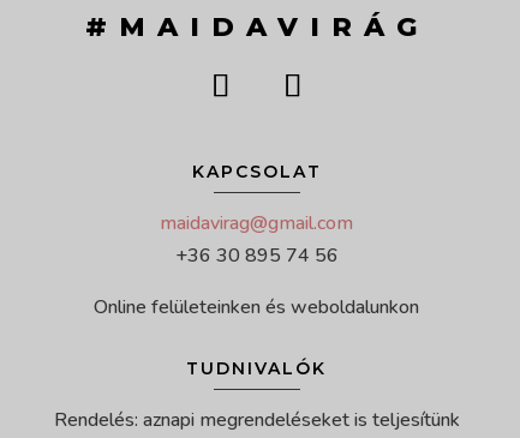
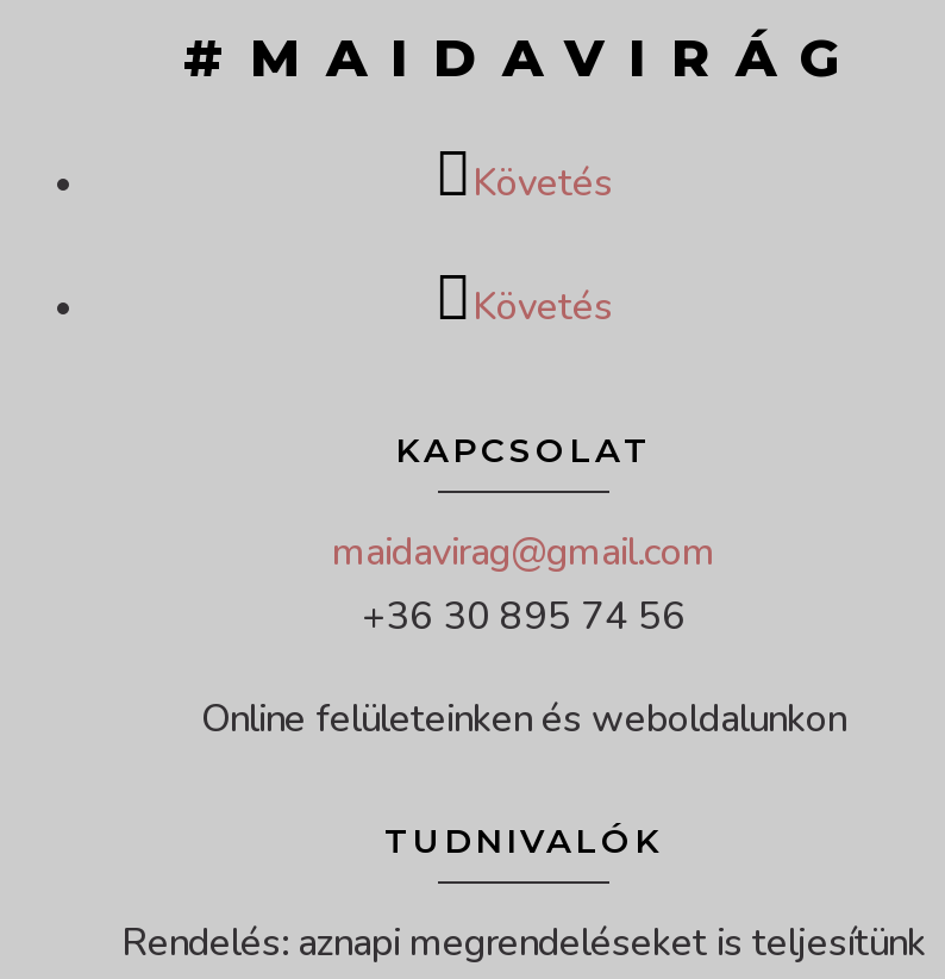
none -> [472,158,613,334] Követés | Követés

